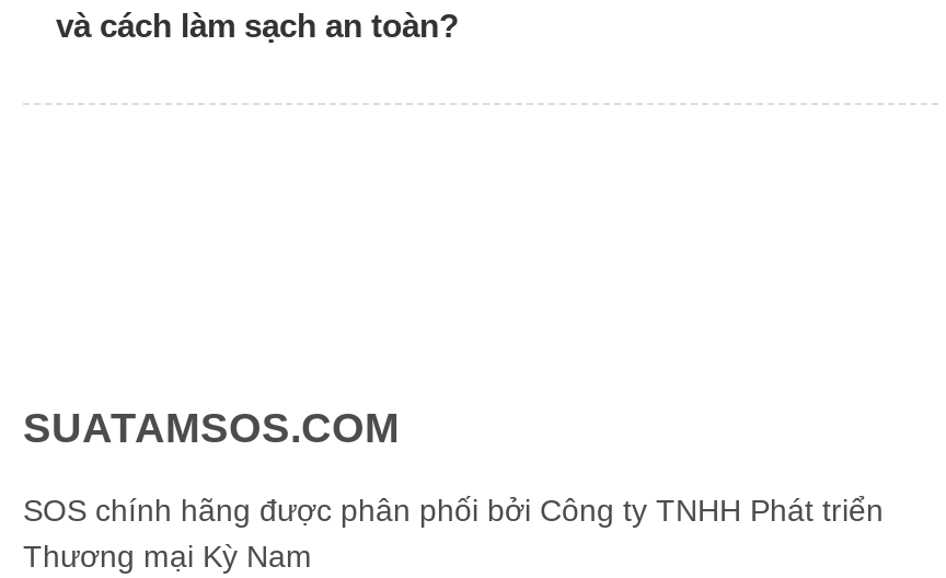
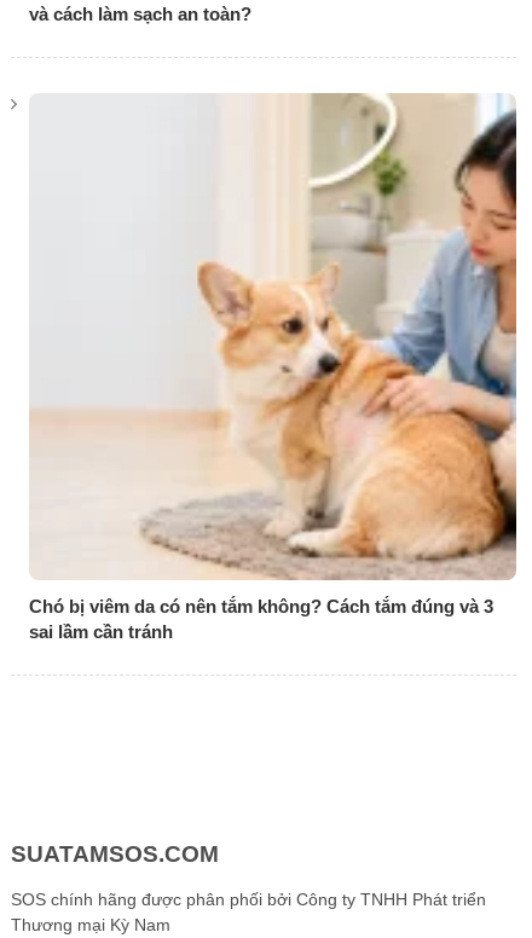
none -> [29,92,517,642] [image] | Chó bị viêm da có nên tắm không? Cách tắm đúng và 3 | sai lầm cần tránh

